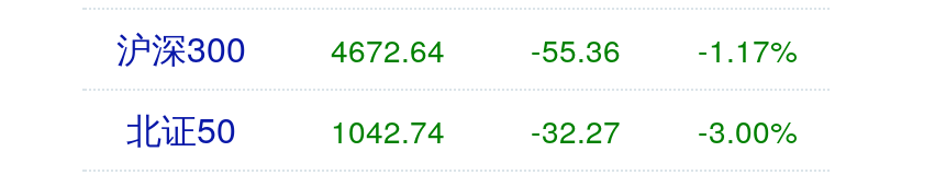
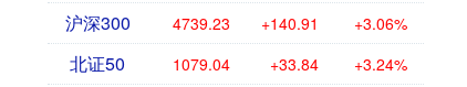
[331,27,445,70] 4672.64 -> [173,12,230,34] 4739.23
[531,27,621,70] -55.36 -> [261,12,319,34] +140.91
[698,27,797,70] -1.17% -> [354,12,407,34] +3.06%
[331,108,445,151] 1042.74 -> [173,53,230,75] 1079.04
[531,108,621,151] -32.27 -> [270,53,319,75] +33.84
[698,108,797,151] -3.00% -> [354,53,407,75] +3.24%

